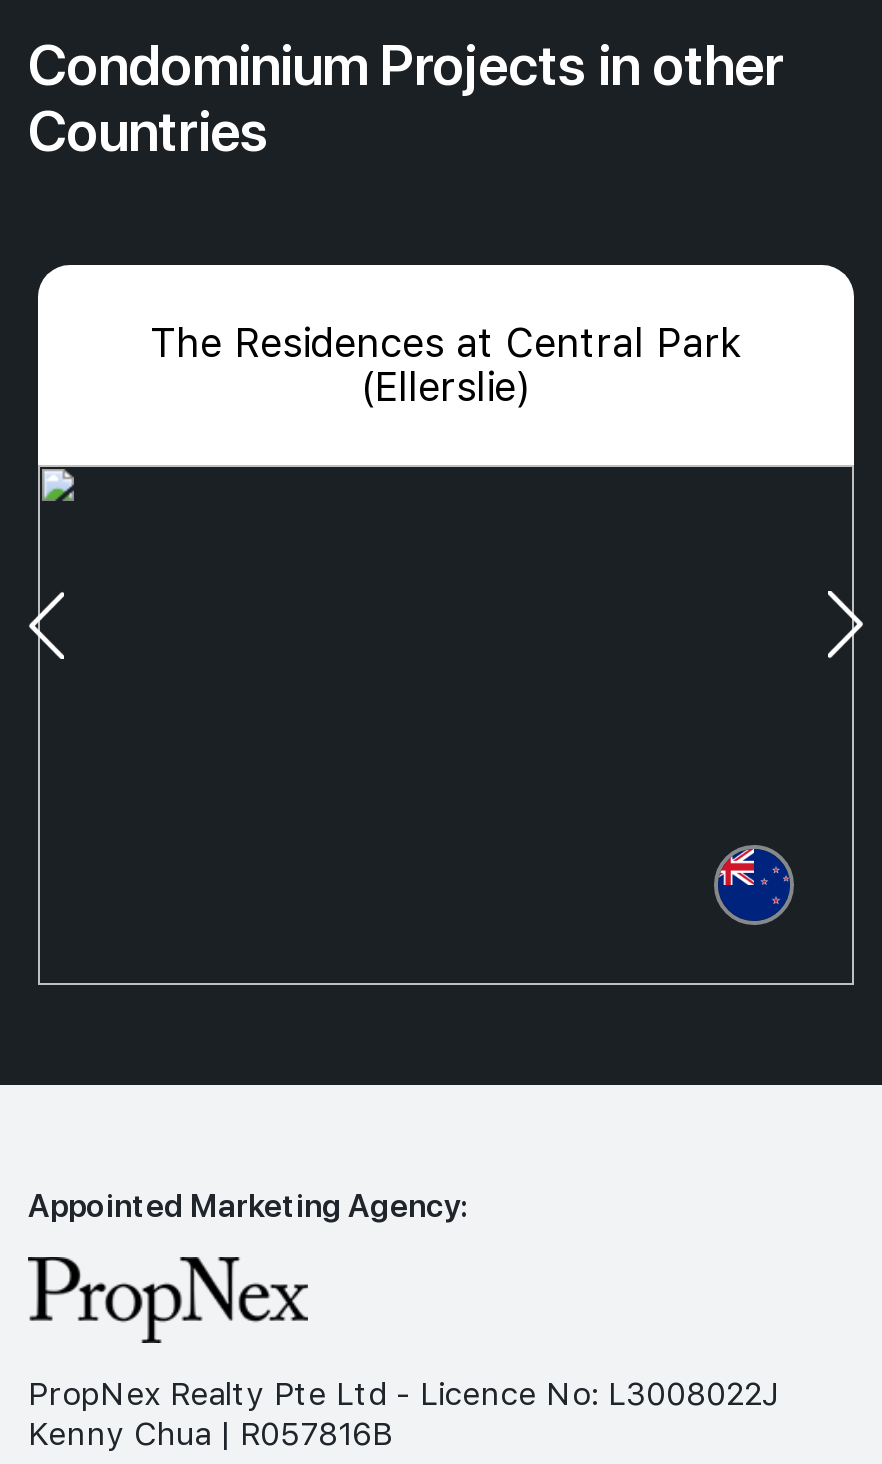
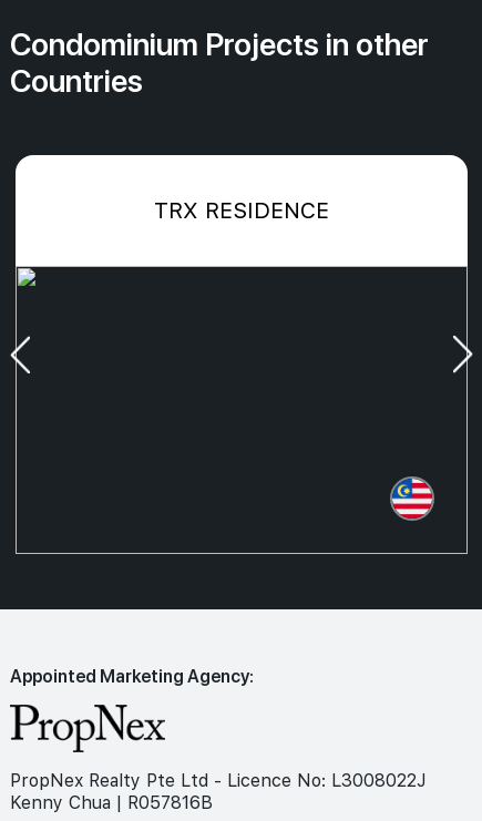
[150,319,742,411] The Residences at Central Park | (Ellerslie) -> [154,197,329,224] TRX RESIDENCE
[718,847,790,921] [image] -> [391,478,433,520] [image]

